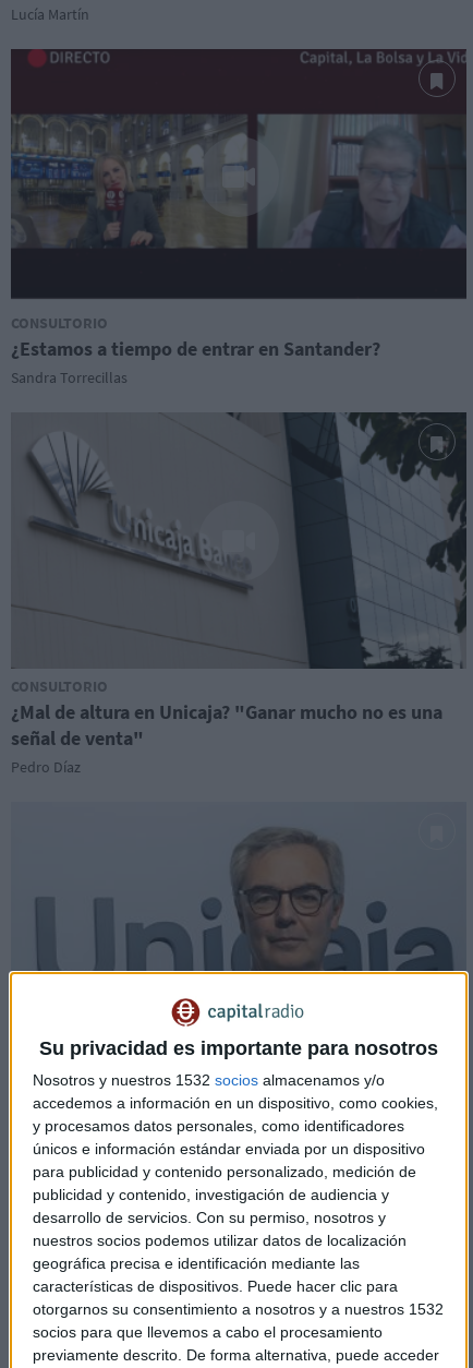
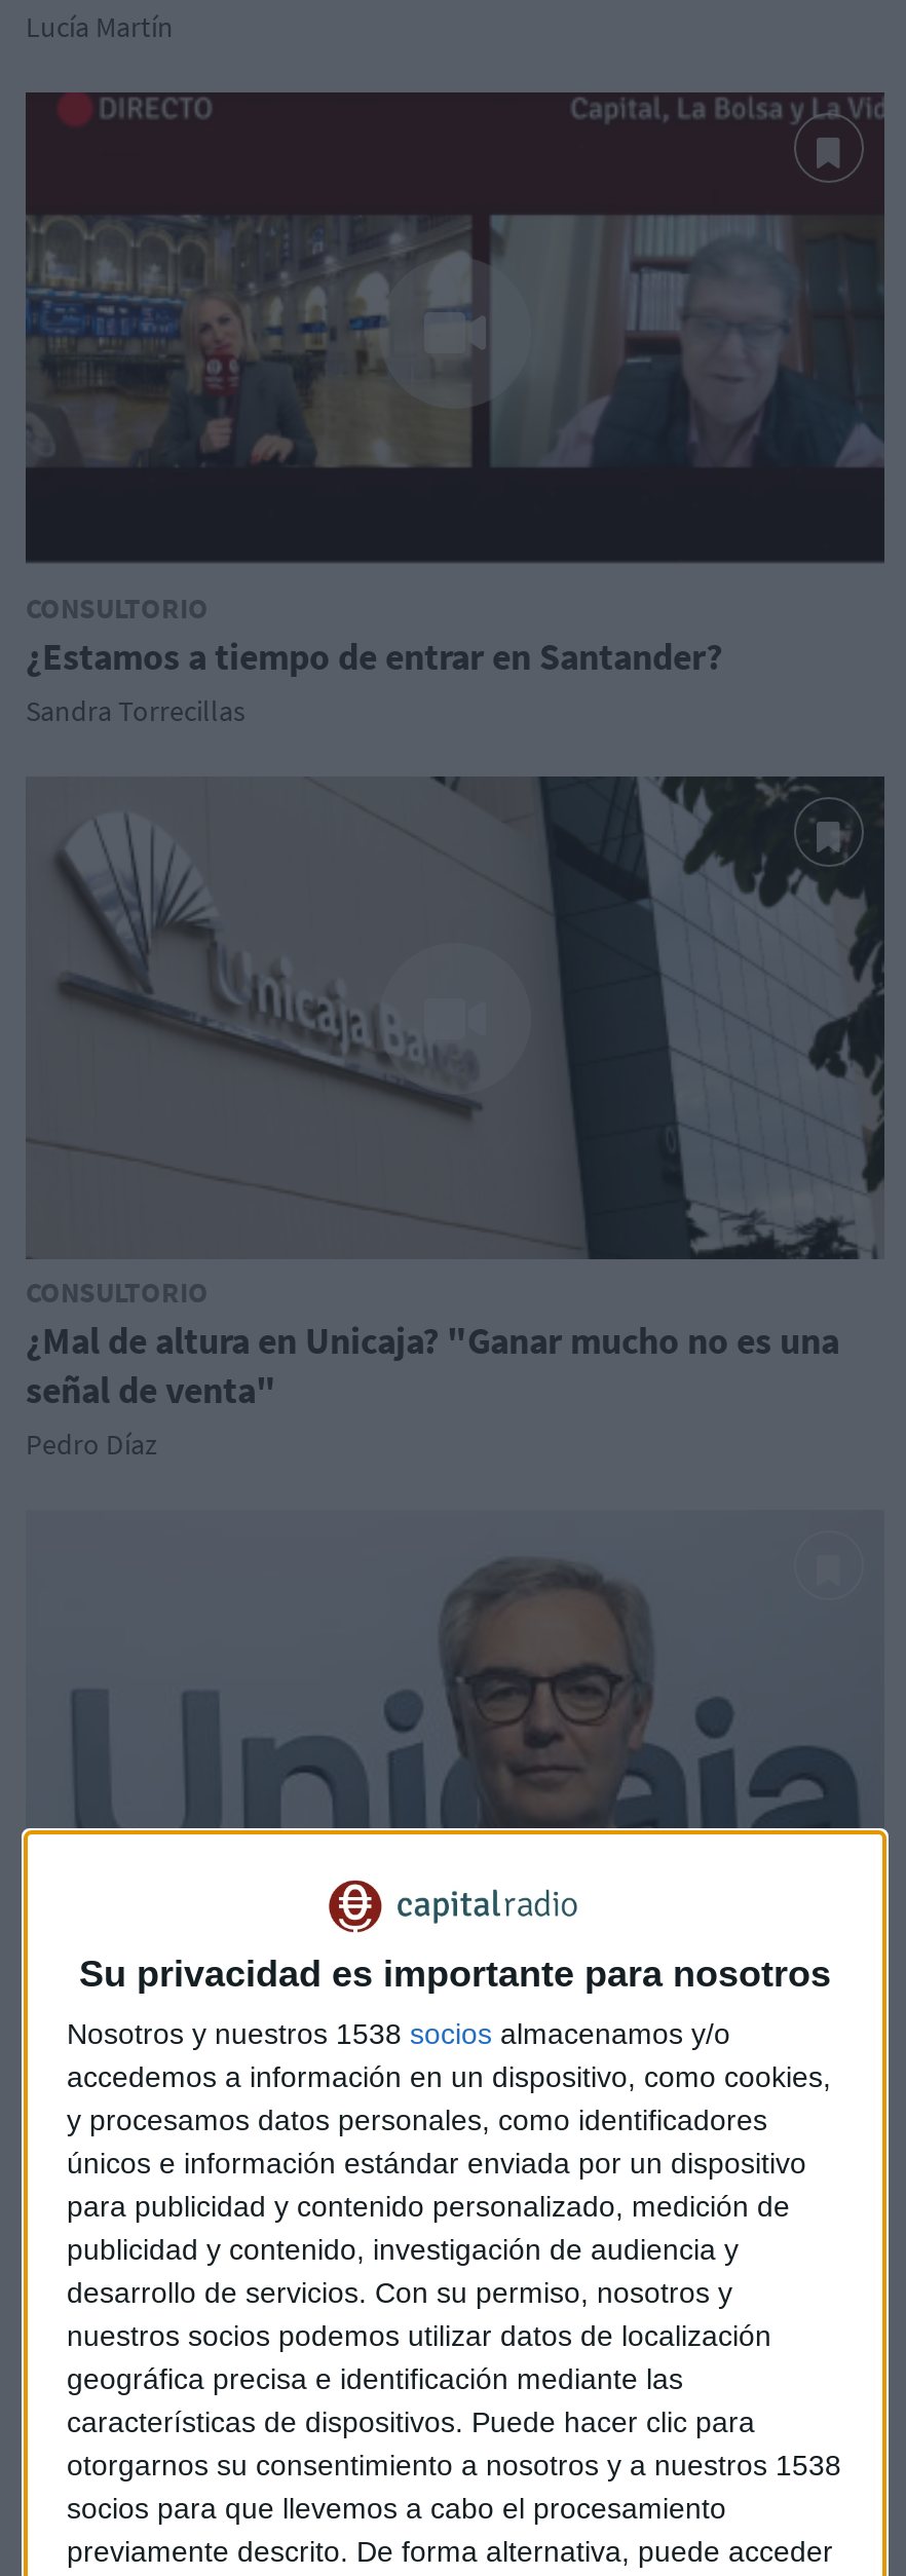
[33,1072,385,1089] Nosotros y nuestros 1532 socios almacenamos y/o -> [67,2018,730,2051] Nosotros y nuestros 1538 socios almacenamos y/o
[33,1301,444,1318] otorgarnos su consentimiento a nosotros y a nuestros 1532 -> [67,2449,841,2482] otorgarnos su consentimiento a nosotros y a nuestros 1538

